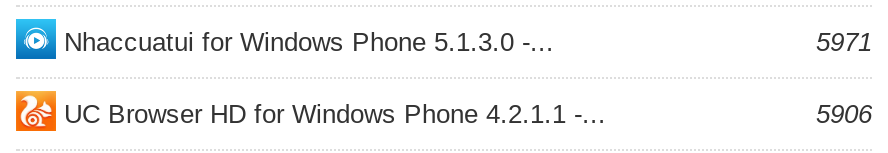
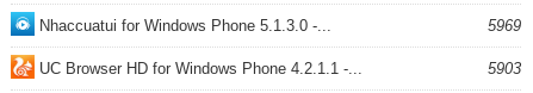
[816,27,872,57] 5971 -> [488,17,521,35] 5969
[816,99,872,129] 5906 -> [488,60,521,77] 5903

